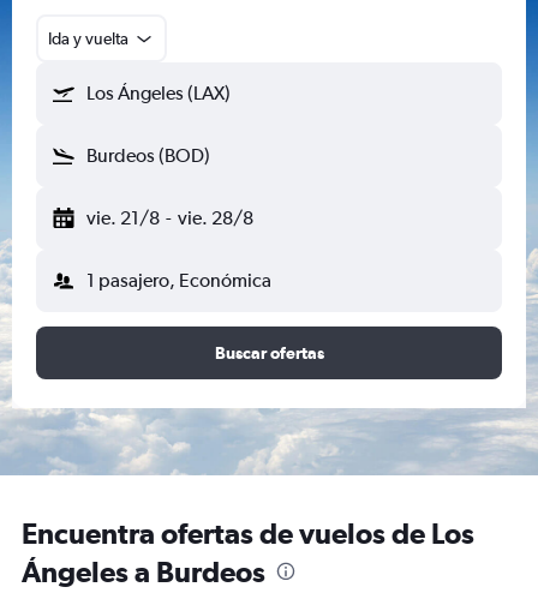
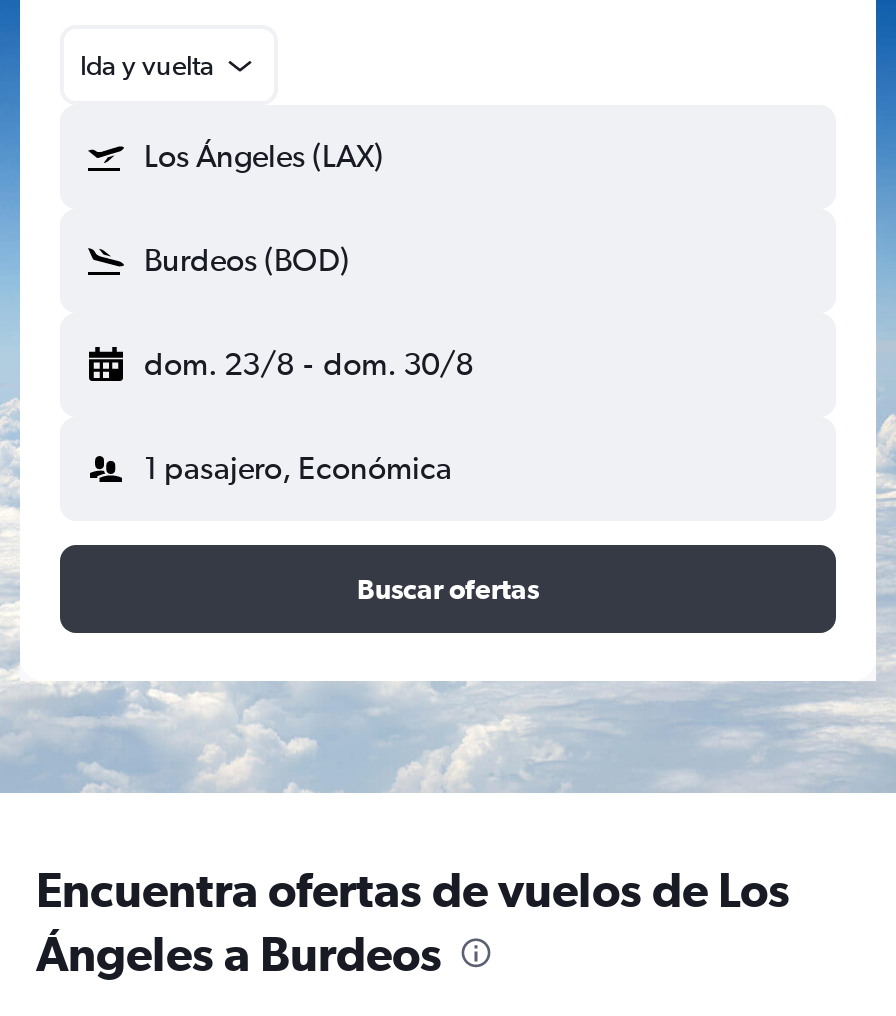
[86,206,253,229] vie. 21/8 - vie. 28/8 -> [144,345,473,383] dom. 23/8 - dom. 30/8

